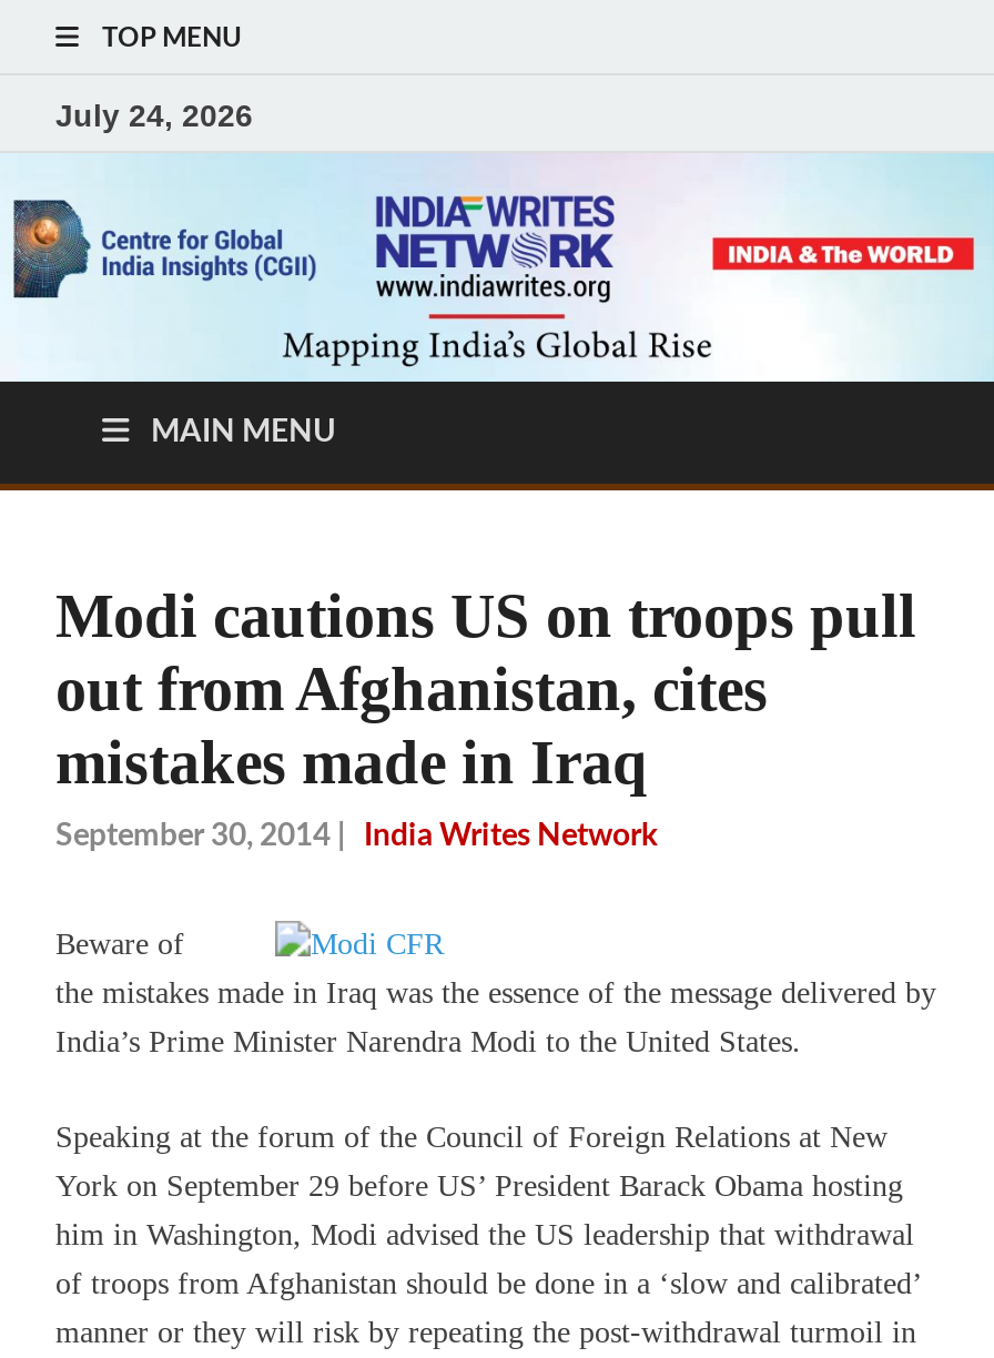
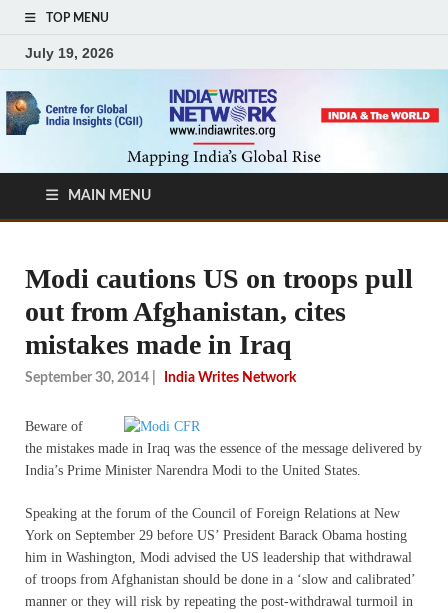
[55,97,253,132] July 24, 2026 -> [25,44,114,60] July 19, 2026

